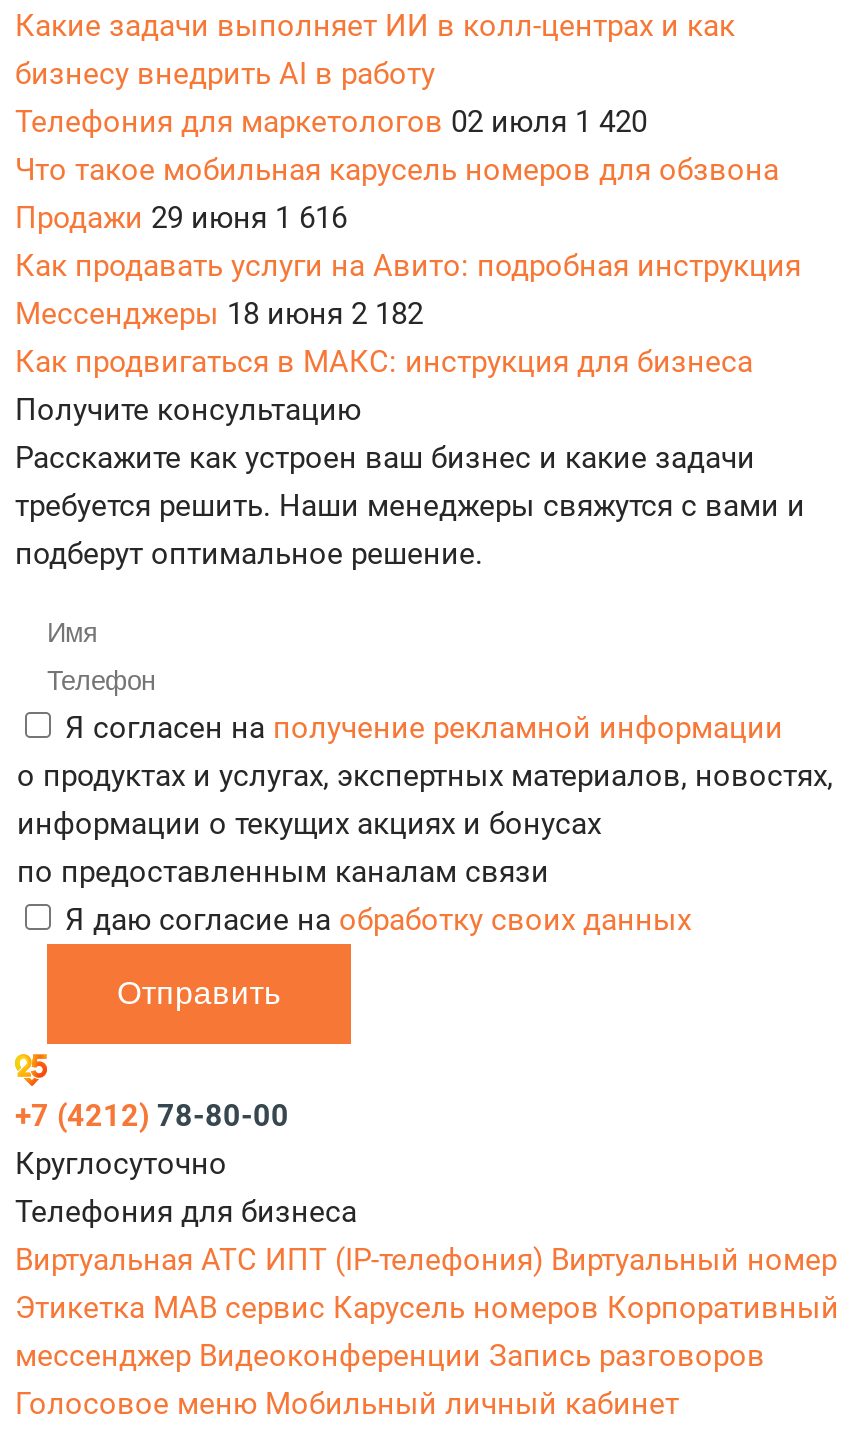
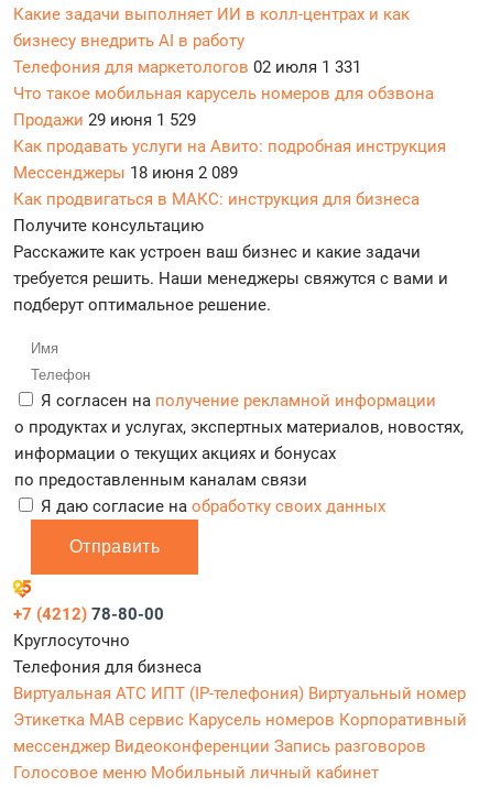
[15,104,647,140] Телефония для маркетологов 02 июля 1 420 -> [13,57,361,77] Телефония для маркетологов 02 июля 1 331
[15,200,347,236] Продажи 29 июня 1 616 -> [13,110,196,130] Продажи 29 июня 1 529
[15,296,423,332] Мессенджеры 18 июня 2 182 -> [13,163,238,183] Мессенджеры 18 июня 2 089

